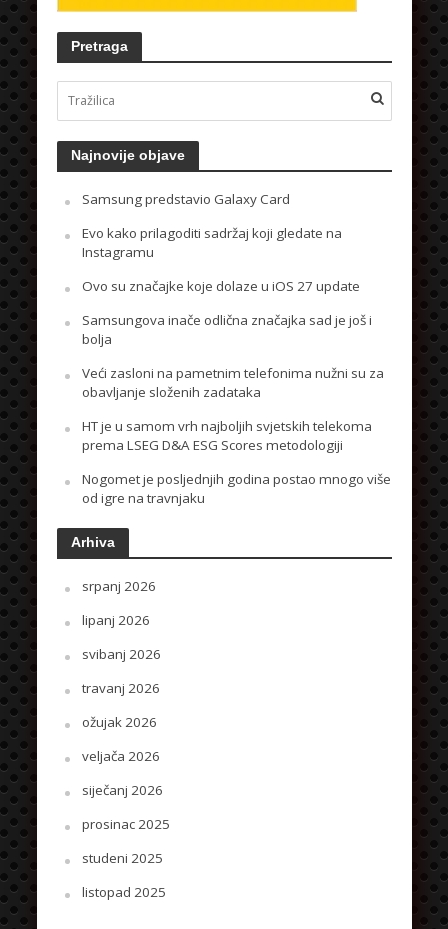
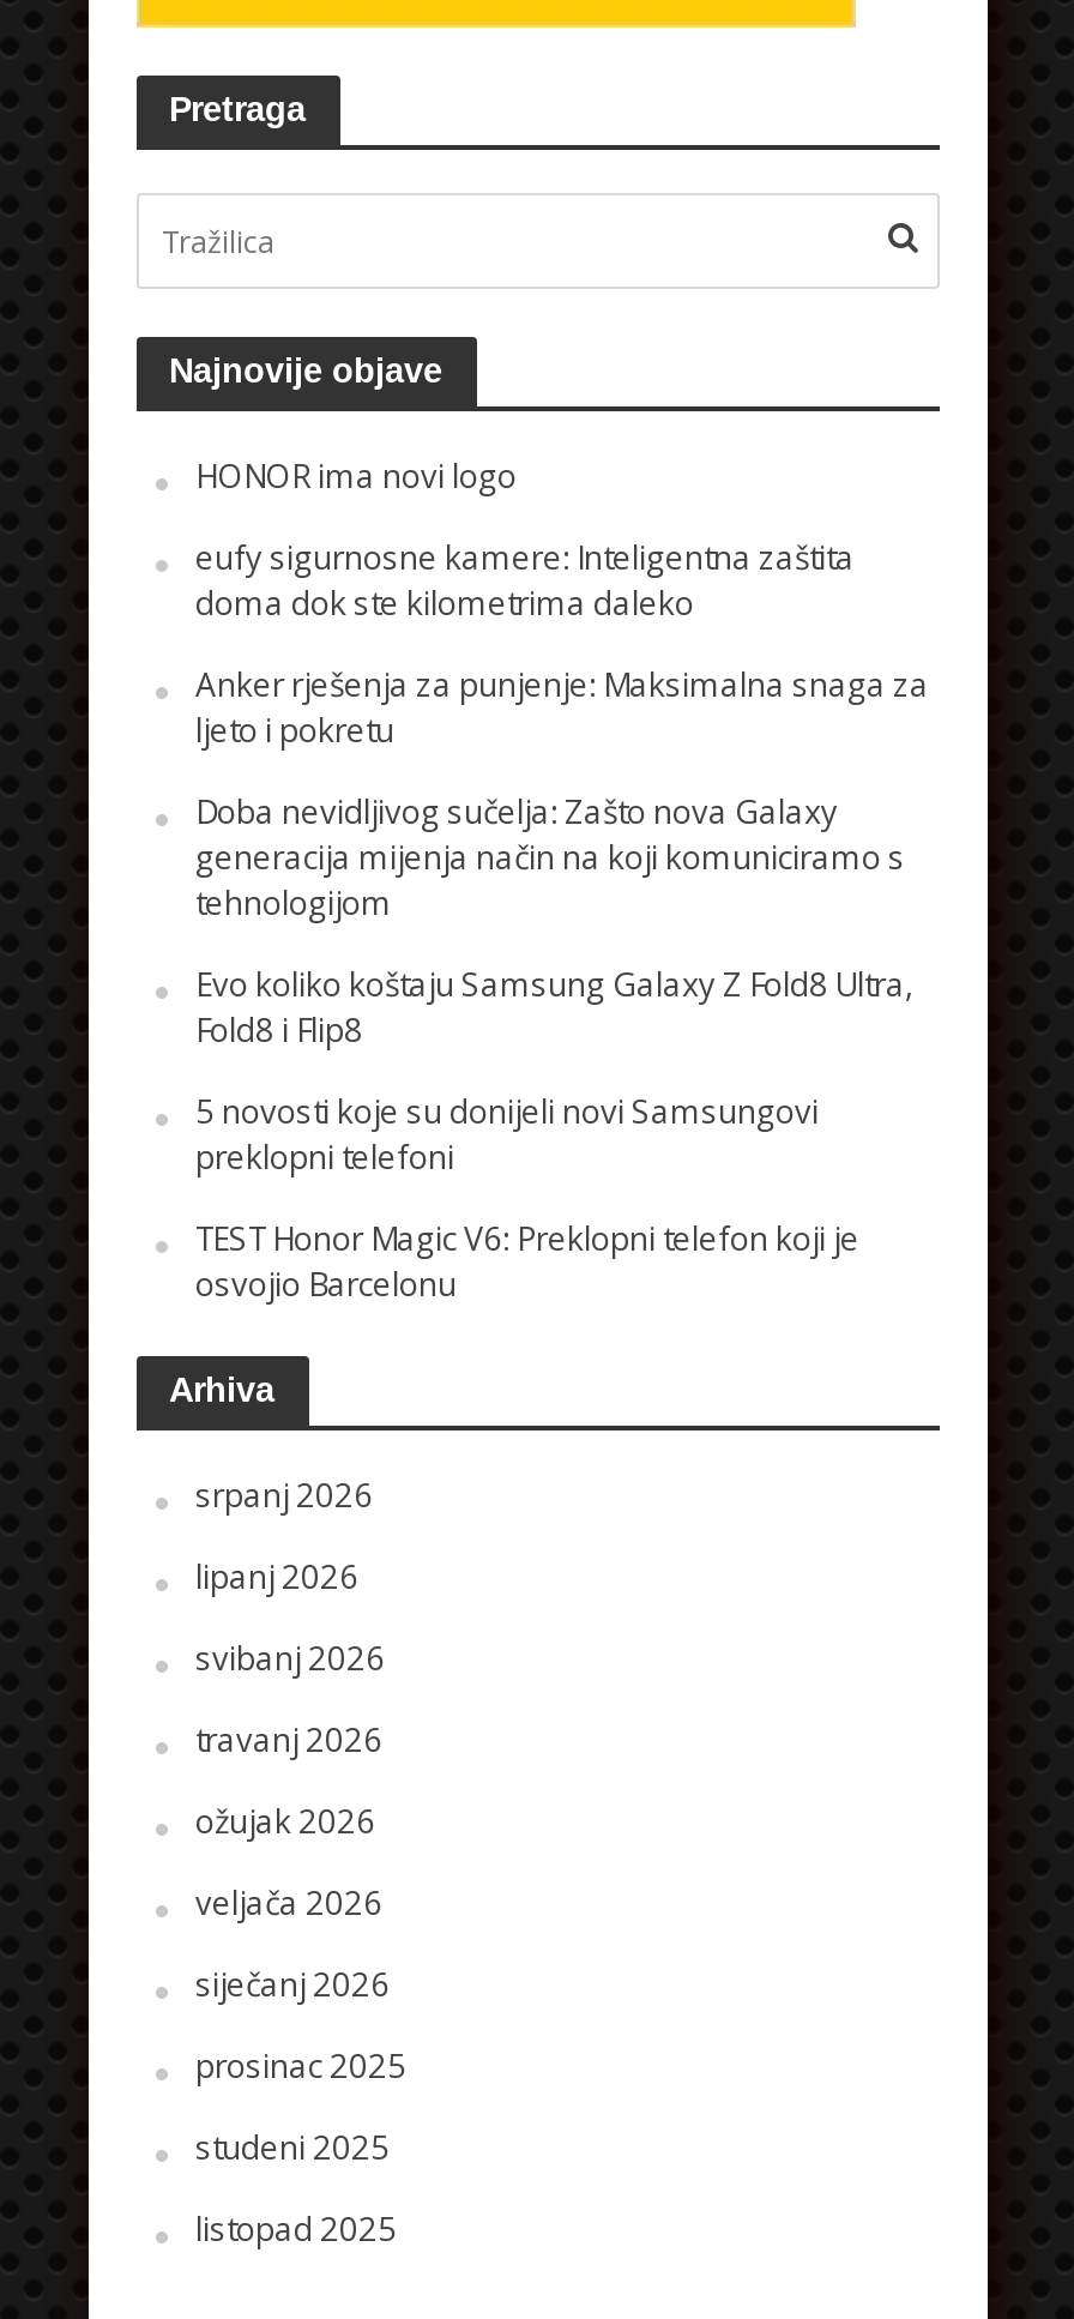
[81,190,289,208] Samsung predstavio Galaxy Card -> [195,455,517,498] HONOR ima novi logo
[81,224,341,261] Evo kako prilagoditi sadržaj koji gledate na | Instagramu -> [195,536,855,625] eufy sigurnosne kamere: Inteligentna zaštita | doma dok ste kilometrima daleko
[81,277,359,295] Ovo su značajke koje dolaze u iOS 27 update -> [195,664,929,752] Anker rješenja za punjenje: Maksimalna snaga za | ljeto i pokretu
[81,311,371,348] Samsungova inače odlična značajka sad je još i | bolja -> [195,791,905,925] Doba nevidljivog sučelja: Zašto nova Galaxy | generacija mijenja način na koji komuniciramo s | tehnologijom
[81,364,383,401] Veći zasloni na pametnim telefonima nužni su za | obavljanje složenih zadataka -> [195,963,912,1052] Evo koliko koštaju Samsung Galaxy Z Fold8 Ultra, | Fold8 i Flip8
[81,417,371,454] HT je u samom vrh najboljih svjetskih telekoma | prema LSEG D&A ESG Scores metodologiji -> [195,1090,819,1179] 5 novosti koje su donijeli novi Samsungovi | preklopni telefoni
[81,470,390,507] Nogomet je posljednjih godina postao mnogo više | od igre na travnjaku -> [195,1218,859,1306] TEST Honor Magic V6: Preklopni telefon koji je | osvojio Barcelonu

